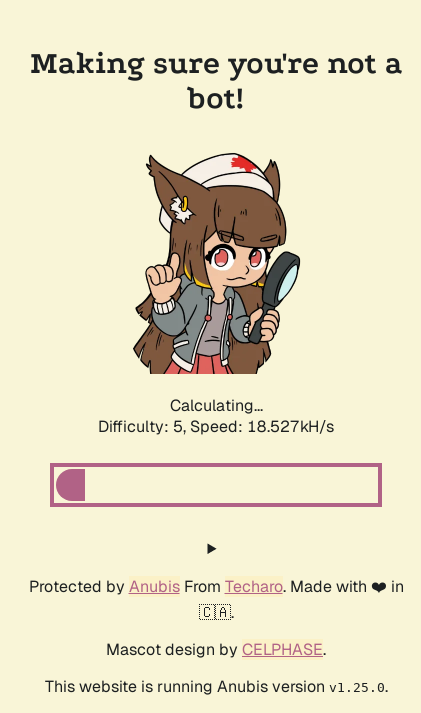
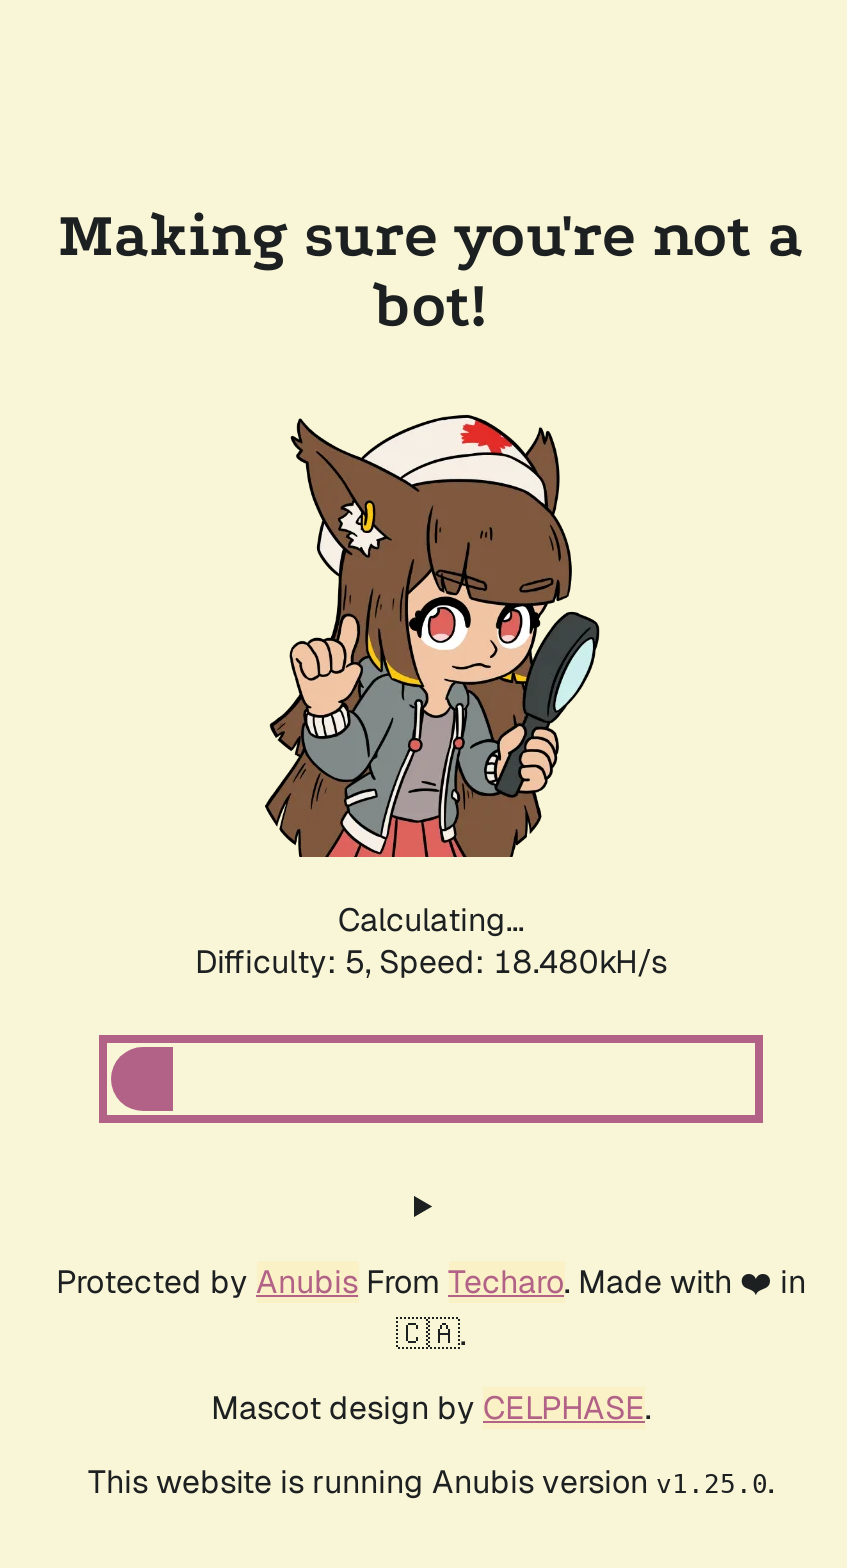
[98,416,334,437] Difficulty: 5, Speed: 18.527kH/s -> [195,941,667,983] Difficulty: 5, Speed: 18.480kH/s

